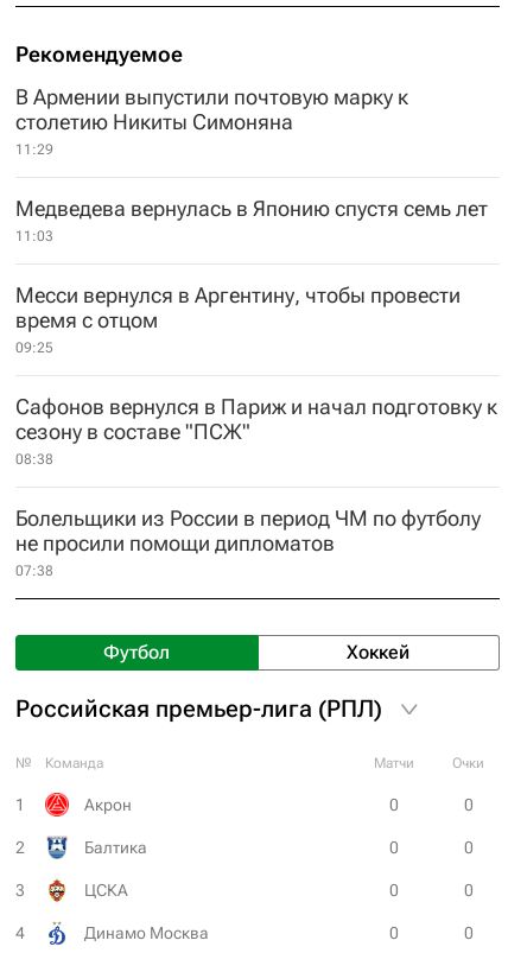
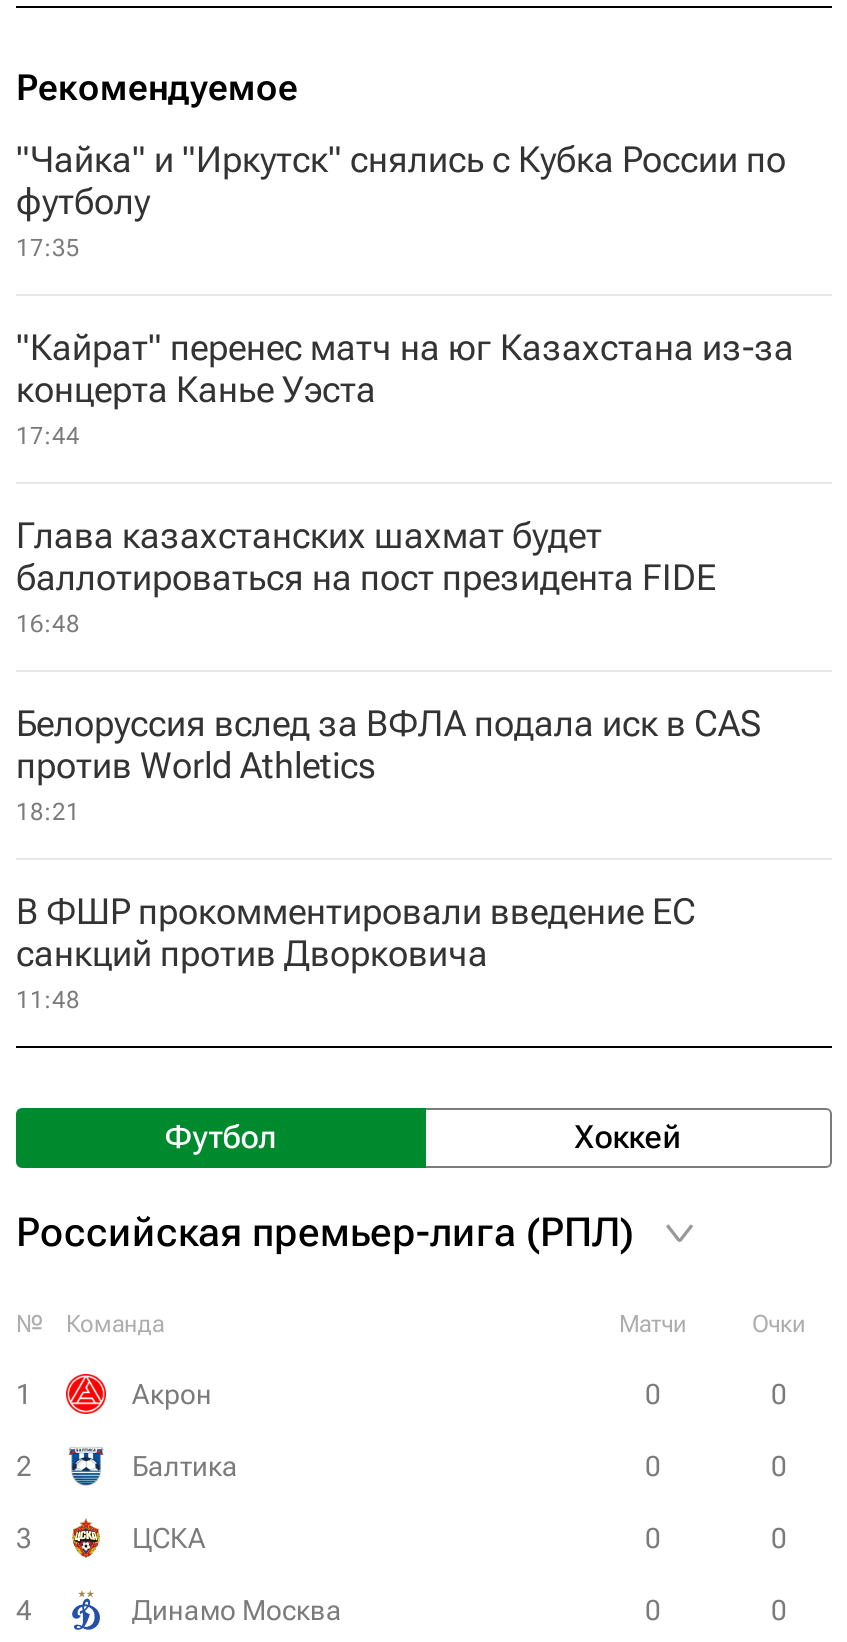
[15,84,408,158] В Армении выпустили почтовую марку к | столетию Никиты Симоняна | 11:29 -> [16,138,786,262] "Чайка" и "Иркутск" снялись с Кубка России по | футболу | 17:35
[15,196,488,244] Медведева вернулась в Японию спустя семь лет | 11:03 -> [16,326,794,450] "Кайрат" перенес матч на юг Казахстана из-за | концерта Канье Уэста | 17:44
[15,282,461,356] Месси вернулся в Аргентину, чтобы провести | время с отцом | 09:25 -> [16,514,716,638] Глава казахстанских шахмат будет | баллотироваться на пост президента FIDE | 16:48
[15,394,497,468] Сафонов вернулся в Париж и начал подготовку к | сезону в составе "ПСЖ" | 08:38 -> [16,702,762,826] Белоруссия вслед за ВФЛА подала иск в CAS | против World Athletics | 18:21
[15,506,481,579] Болельщики из России в период ЧМ по футболу | не просили помощи дипломатов | 07:38 -> [16,890,696,1014] В ФШР прокомментировали введение ЕС | санкций против Дворковича | 11:48

